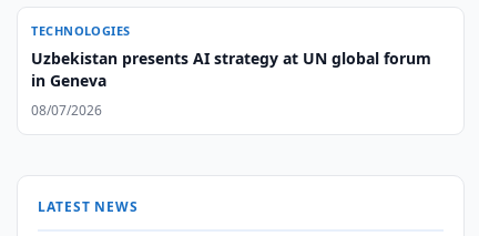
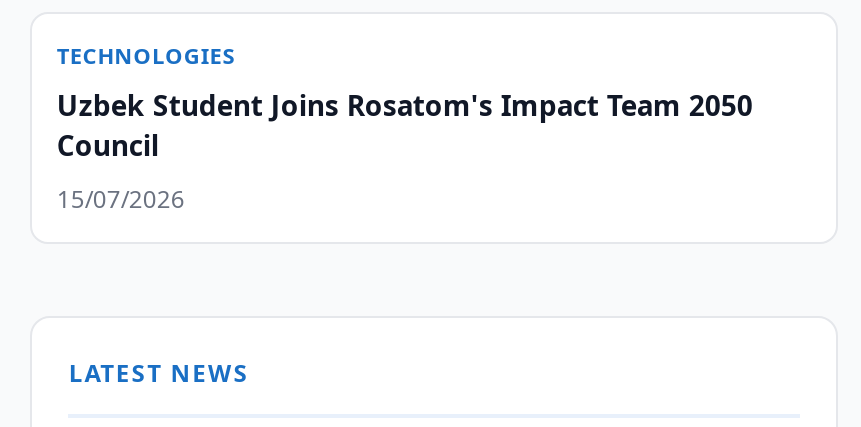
[31,48,432,91] Uzbekistan presents AI strategy at UN global forum | in Geneva -> [57,86,753,164] Uzbek Student Joins Rosatom's Impact Team 2050 | Council
[31,101,102,120] 08/07/2026 -> [57,182,185,216] 15/07/2026

